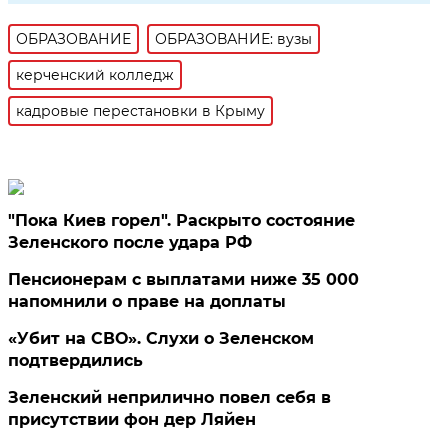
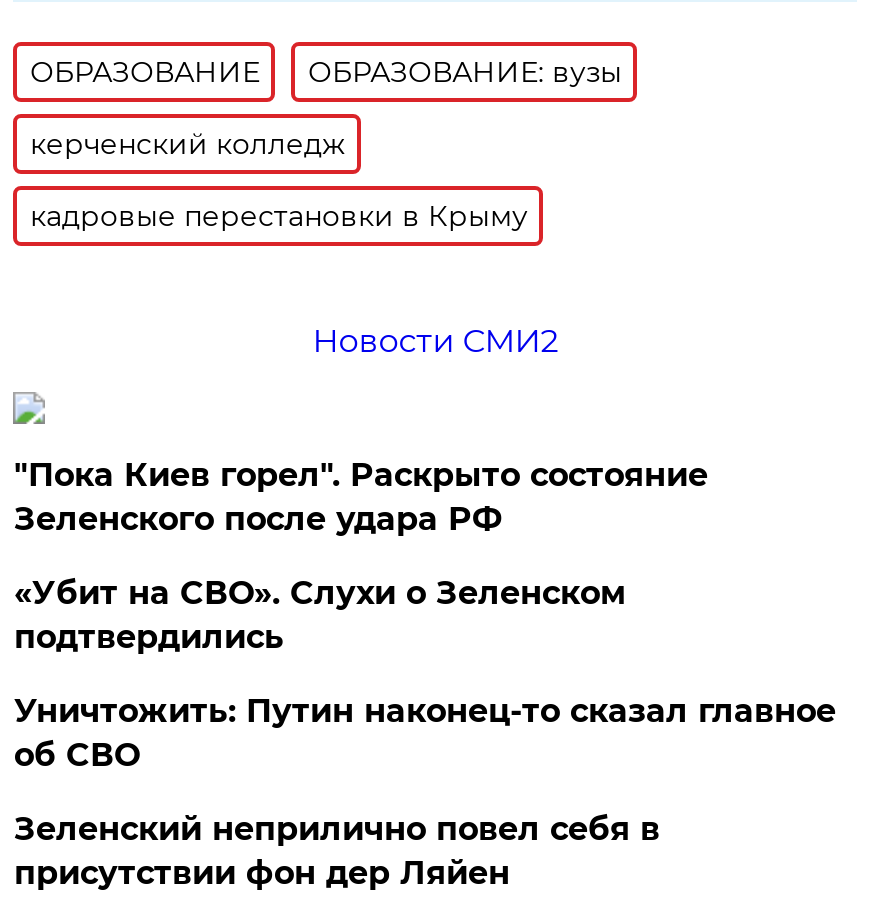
none -> [312,322,558,360] Новости СМИ2
[8,270,359,311] Пенсионерам с выплатами ниже 35 000 | напомнили о праве на доплаты -> none
moved [8,329,314,370] -> [14,574,626,656]: «Убит на СВО». Слухи о Зеленском | подтвердились
none -> [14,692,836,774] Уничтожить: Путин наконец-то сказал главное | об СВО

